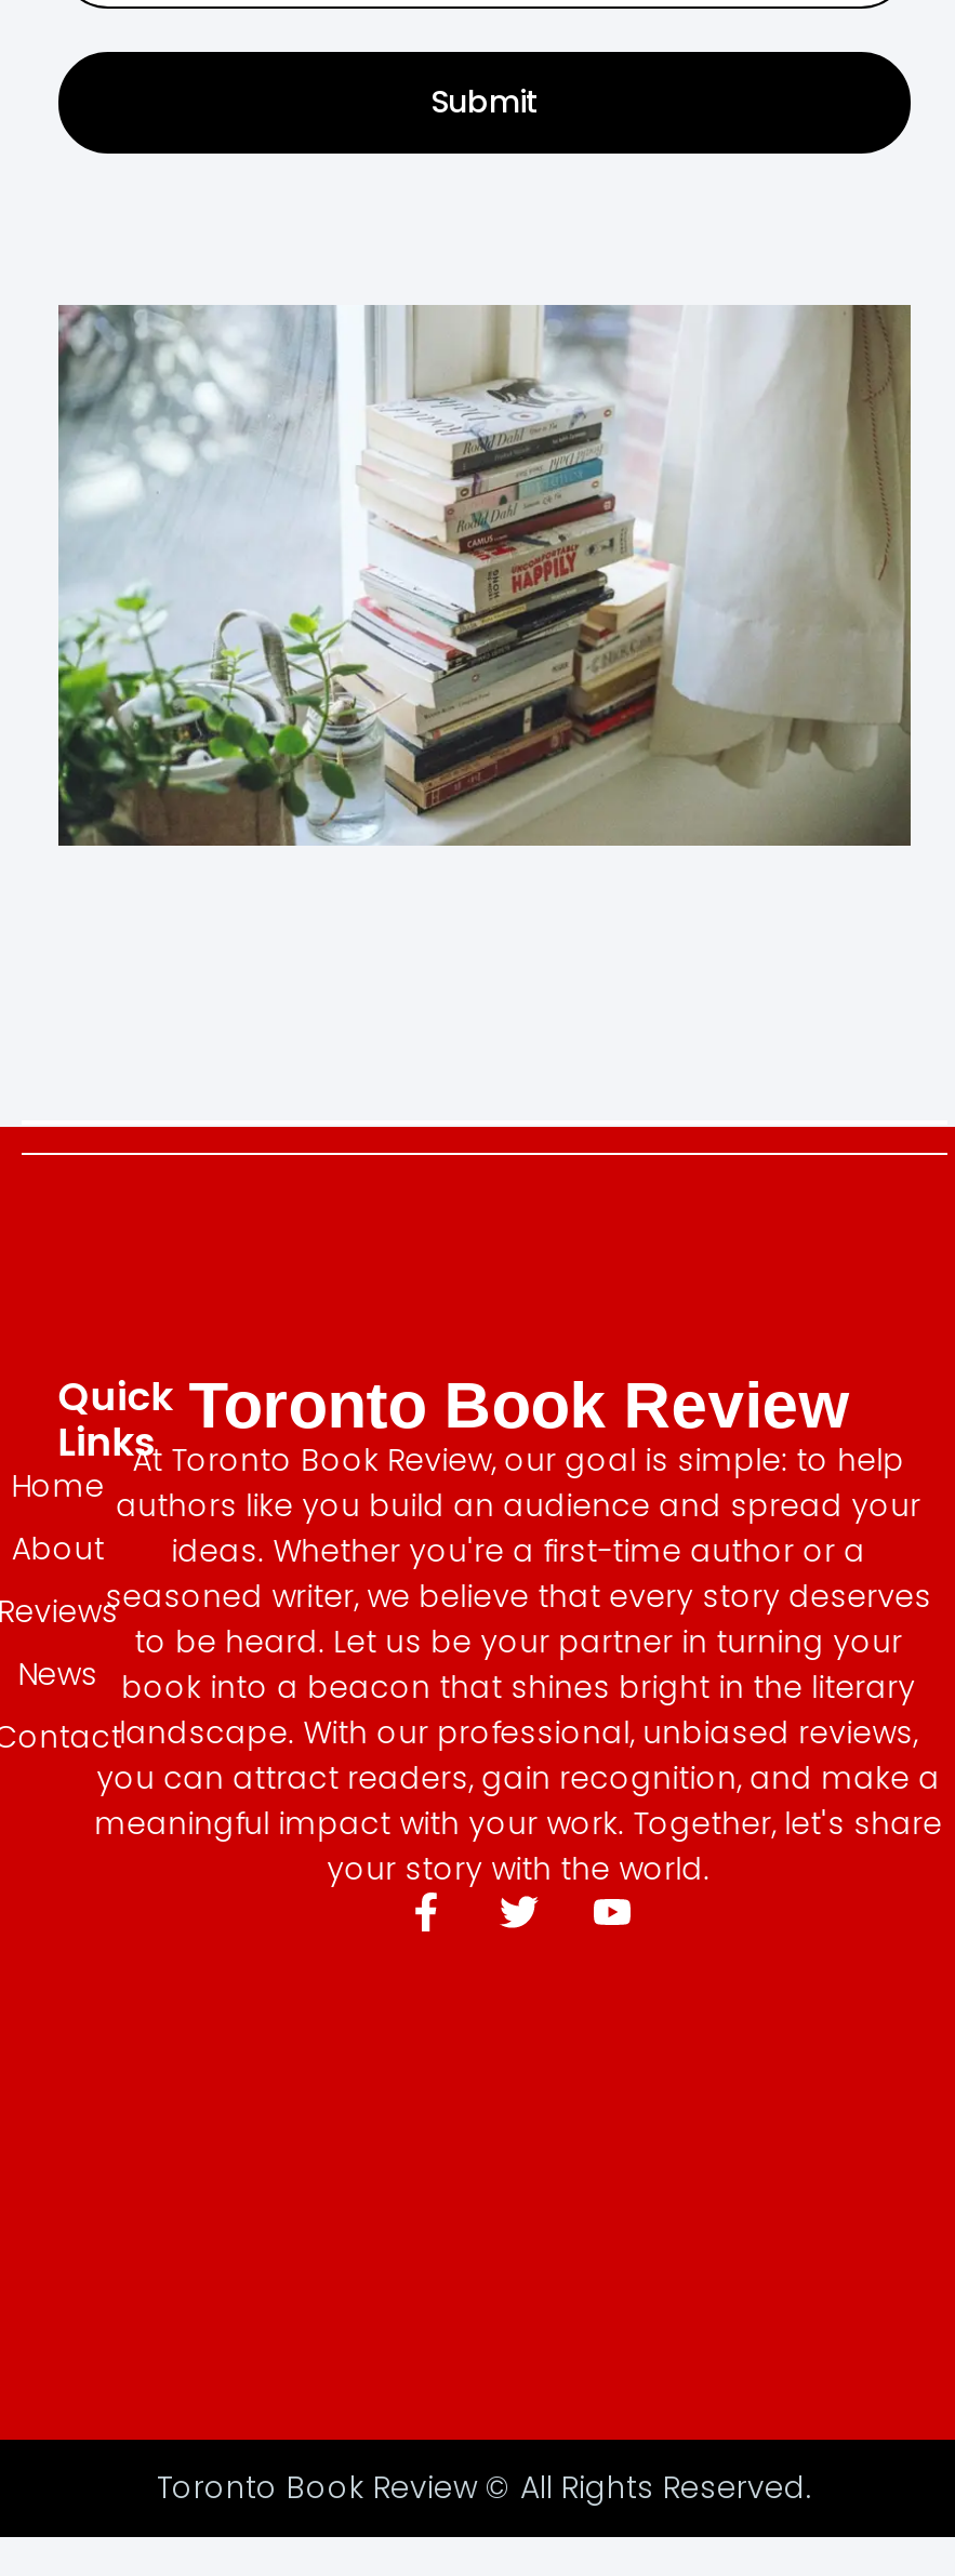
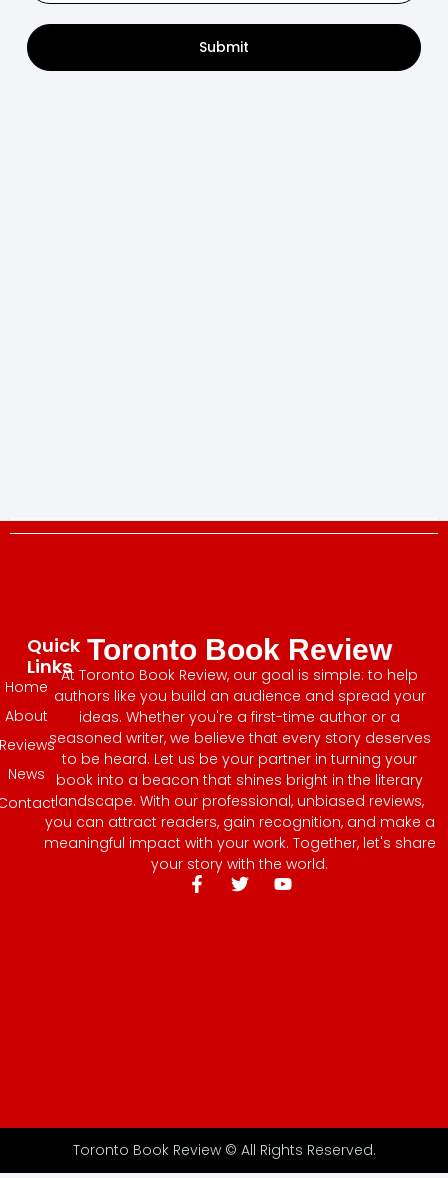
[56,303,913,848] [image] -> none

